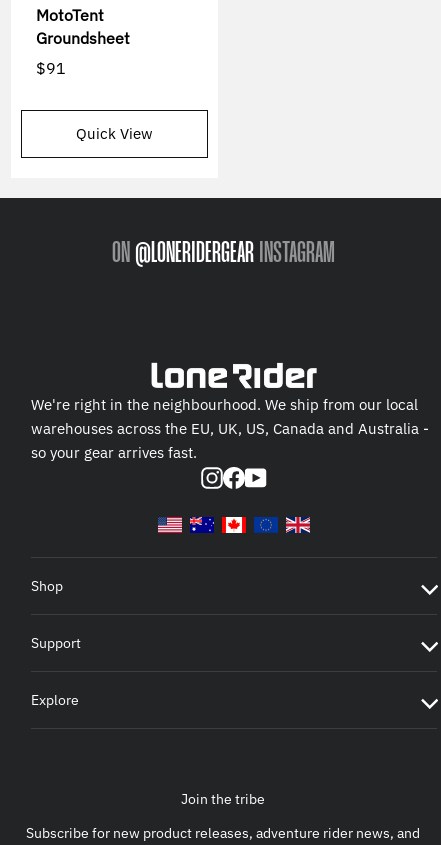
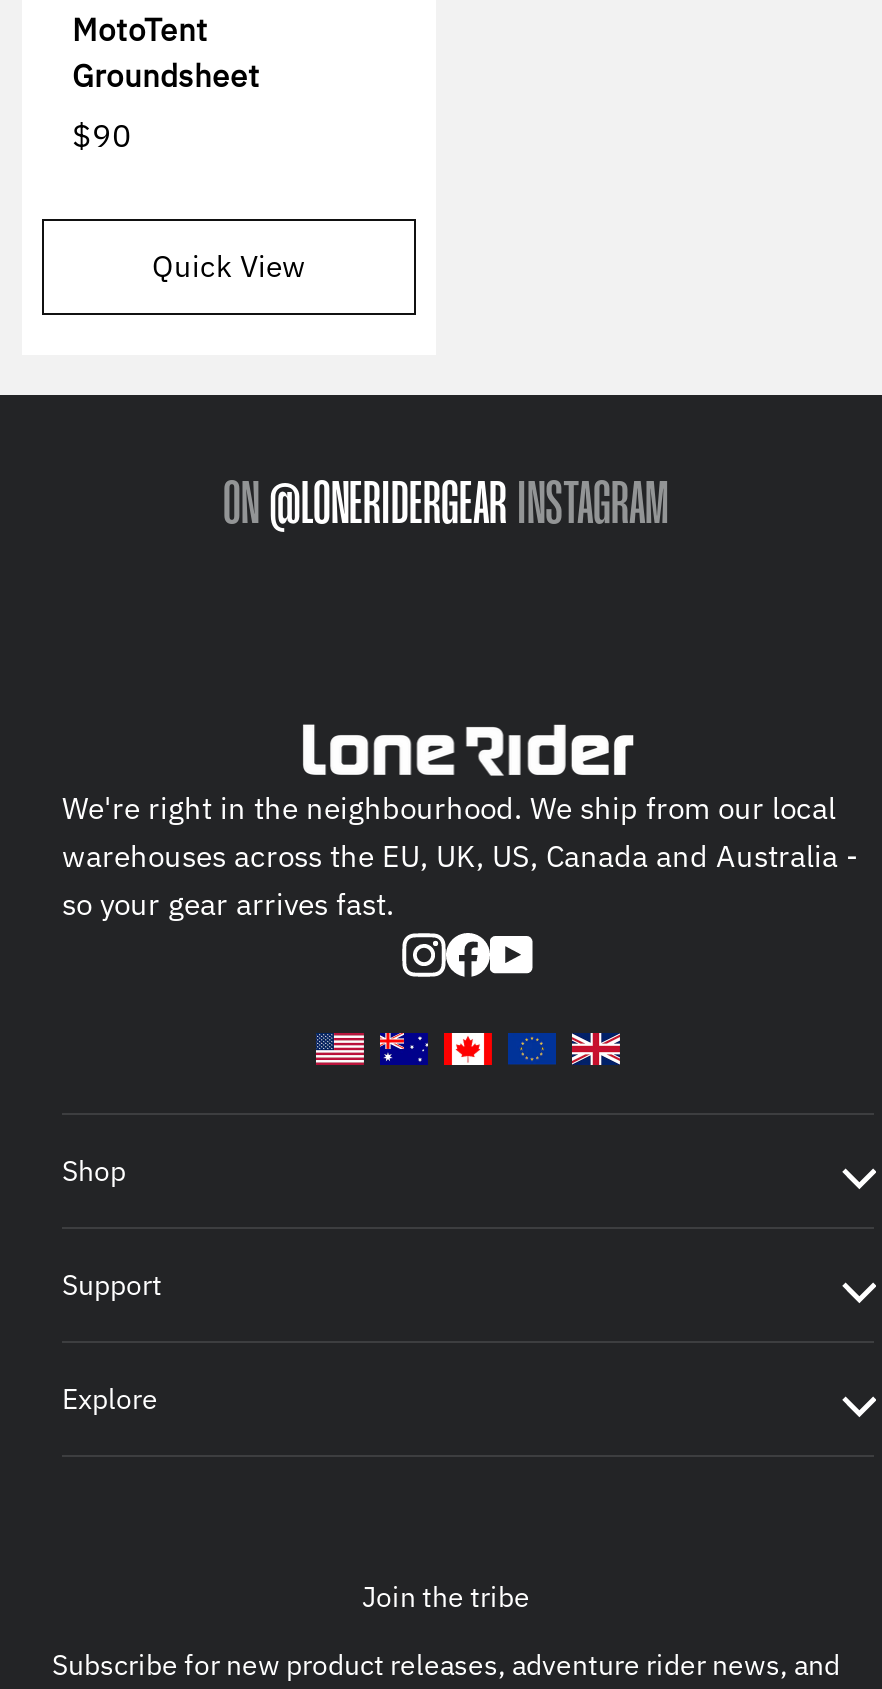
[36,58,66,78] $91 -> [72,115,132,155] $90

